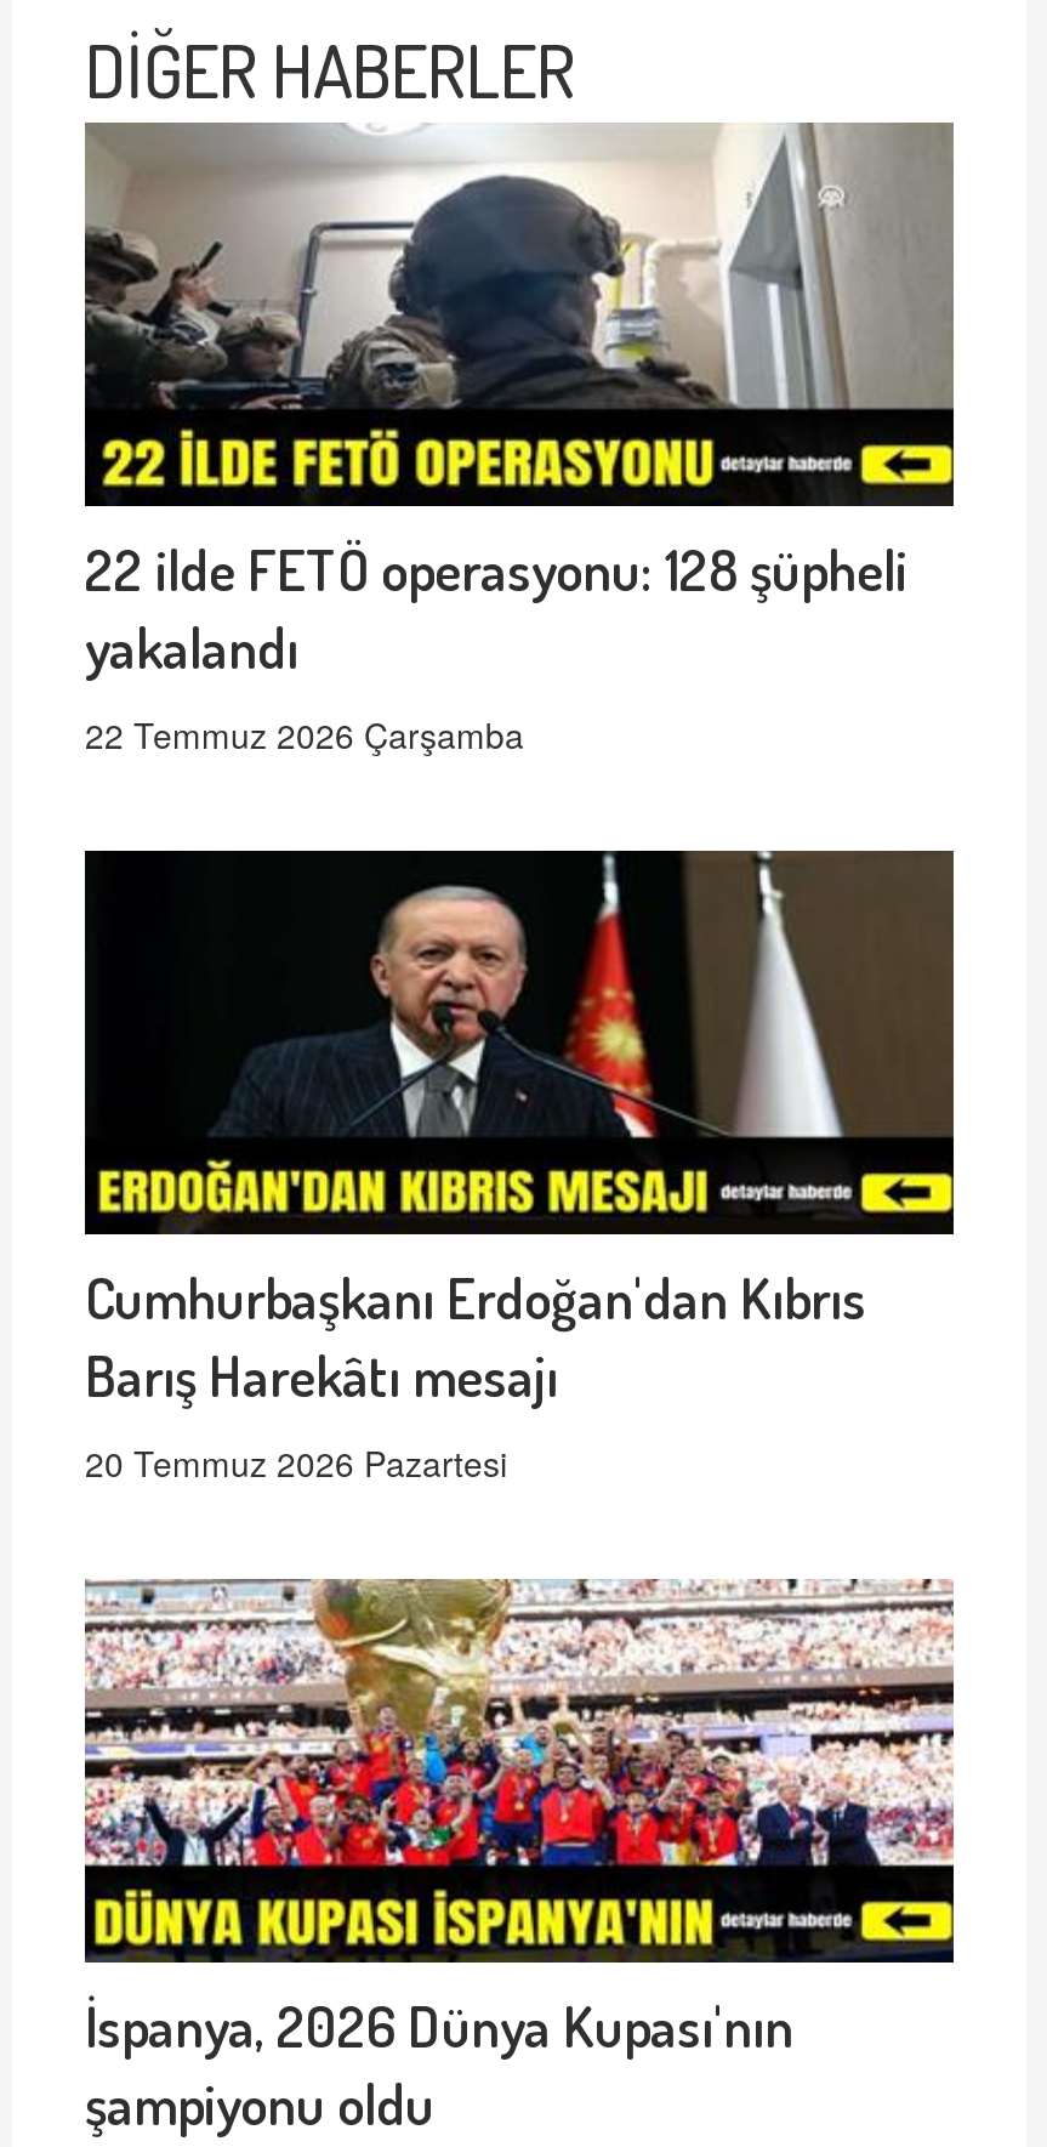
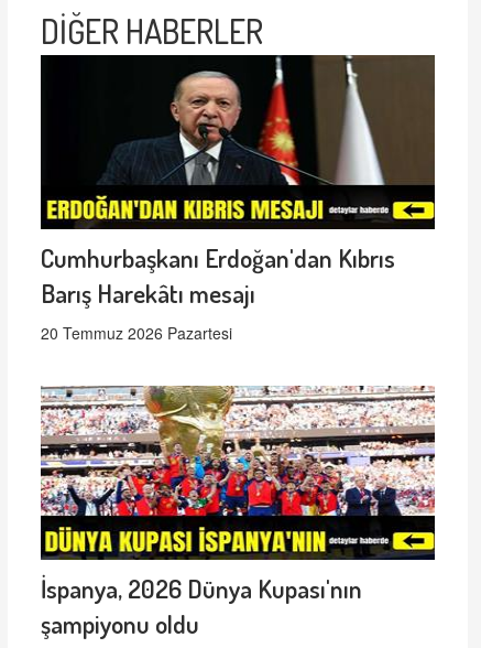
[85,123,954,758] [image] | 22 ilde FETÖ operasyonu: 128 şüpheli | yakalandı | 22 Temmuz 2026 Çarşamba -> none

